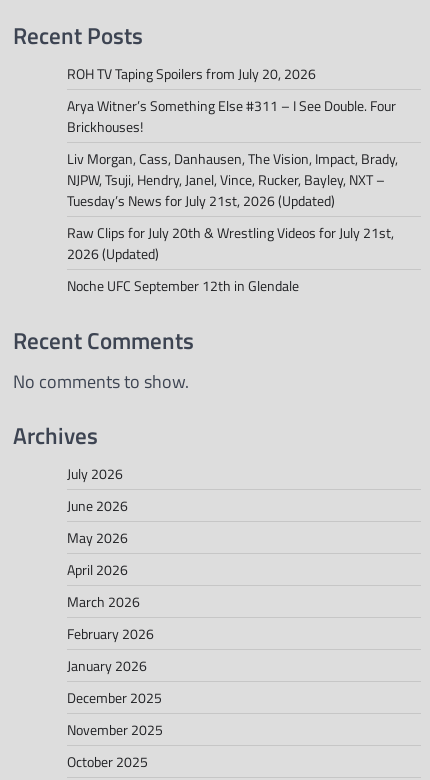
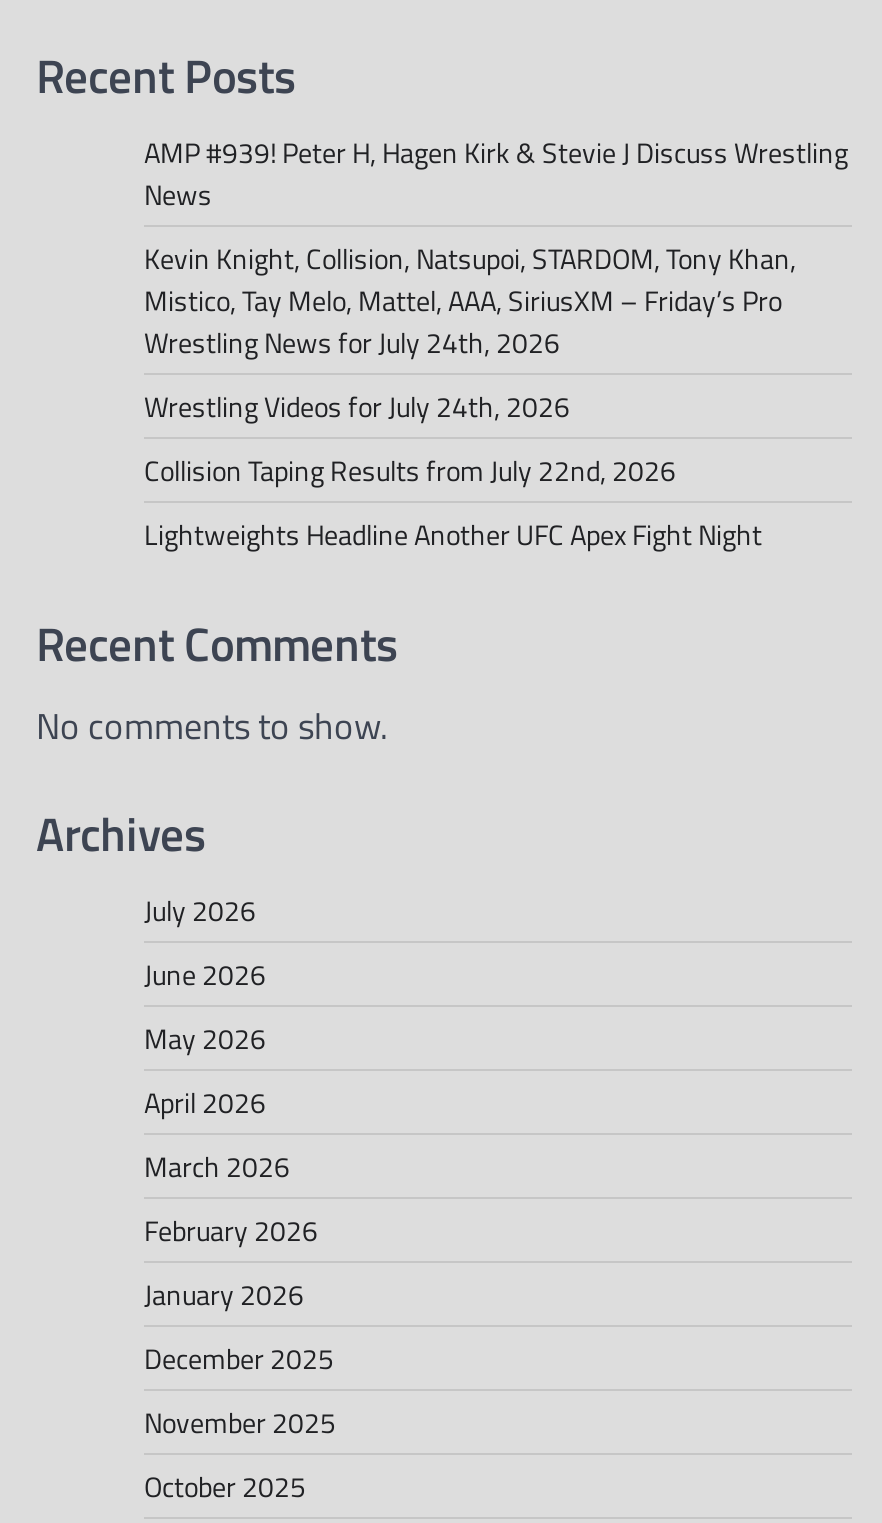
[67,63,316,84] ROH TV Taping Spoilers from July 20, 2026 -> [144,130,848,214] AMP #939! Peter H, Hagen Kirk & Stevie J Discuss Wrestling | News
[67,95,396,137] Arya Witner’s Something Else #311 – I See Double. Four | Brickhouses! -> [144,236,796,362] Kevin Knight, Collision, Natsupoi, STARDOM, Tony Khan, | Mistico, Tay Melo, Mattel, AAA, SiriusXM – Friday’s Pro | Wrestling News for July 24th, 2026
[67,148,398,211] Liv Morgan, Cass, Danhausen, The Vision, Impact, Brady, | NJPW, Tsuji, Hendry, Janel, Vince, Rucker, Bayley, NXT – | Tuesday’s News for July 21st, 2026 (Updated) -> [144,384,570,426] Wrestling Videos for July 24th, 2026
[67,222,394,264] Raw Clips for July 20th & Wrestling Videos for July 21st, | 2026 (Updated) -> [144,448,676,490] Collision Taping Results from July 22nd, 2026
[67,275,299,296] Noche UFC September 12th in Glendale -> [144,512,762,554] Lightweights Headline Another UFC Apex Fight Night

